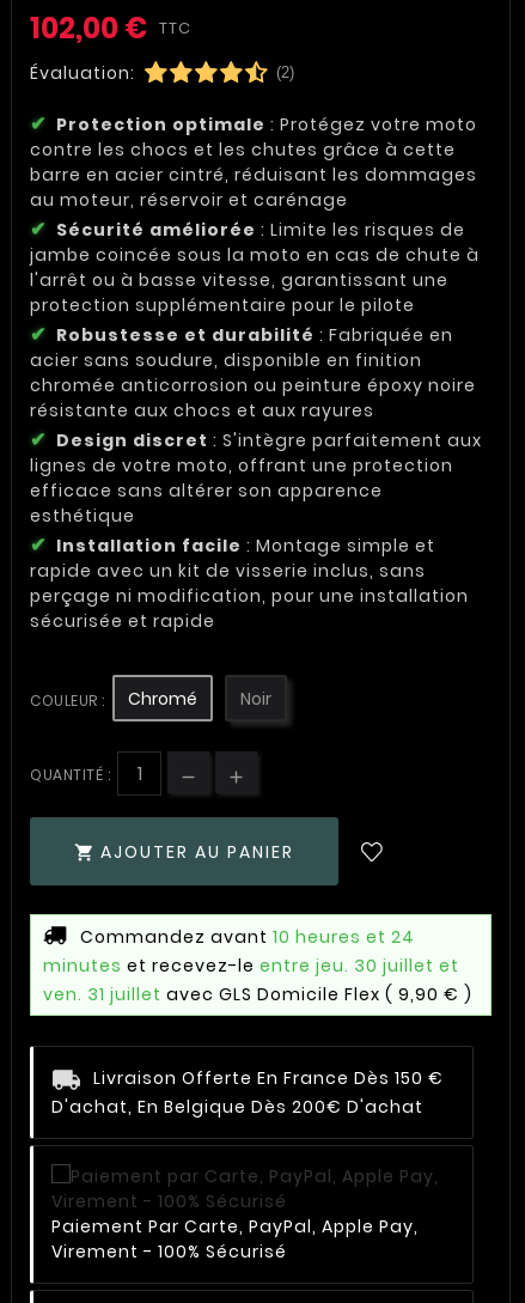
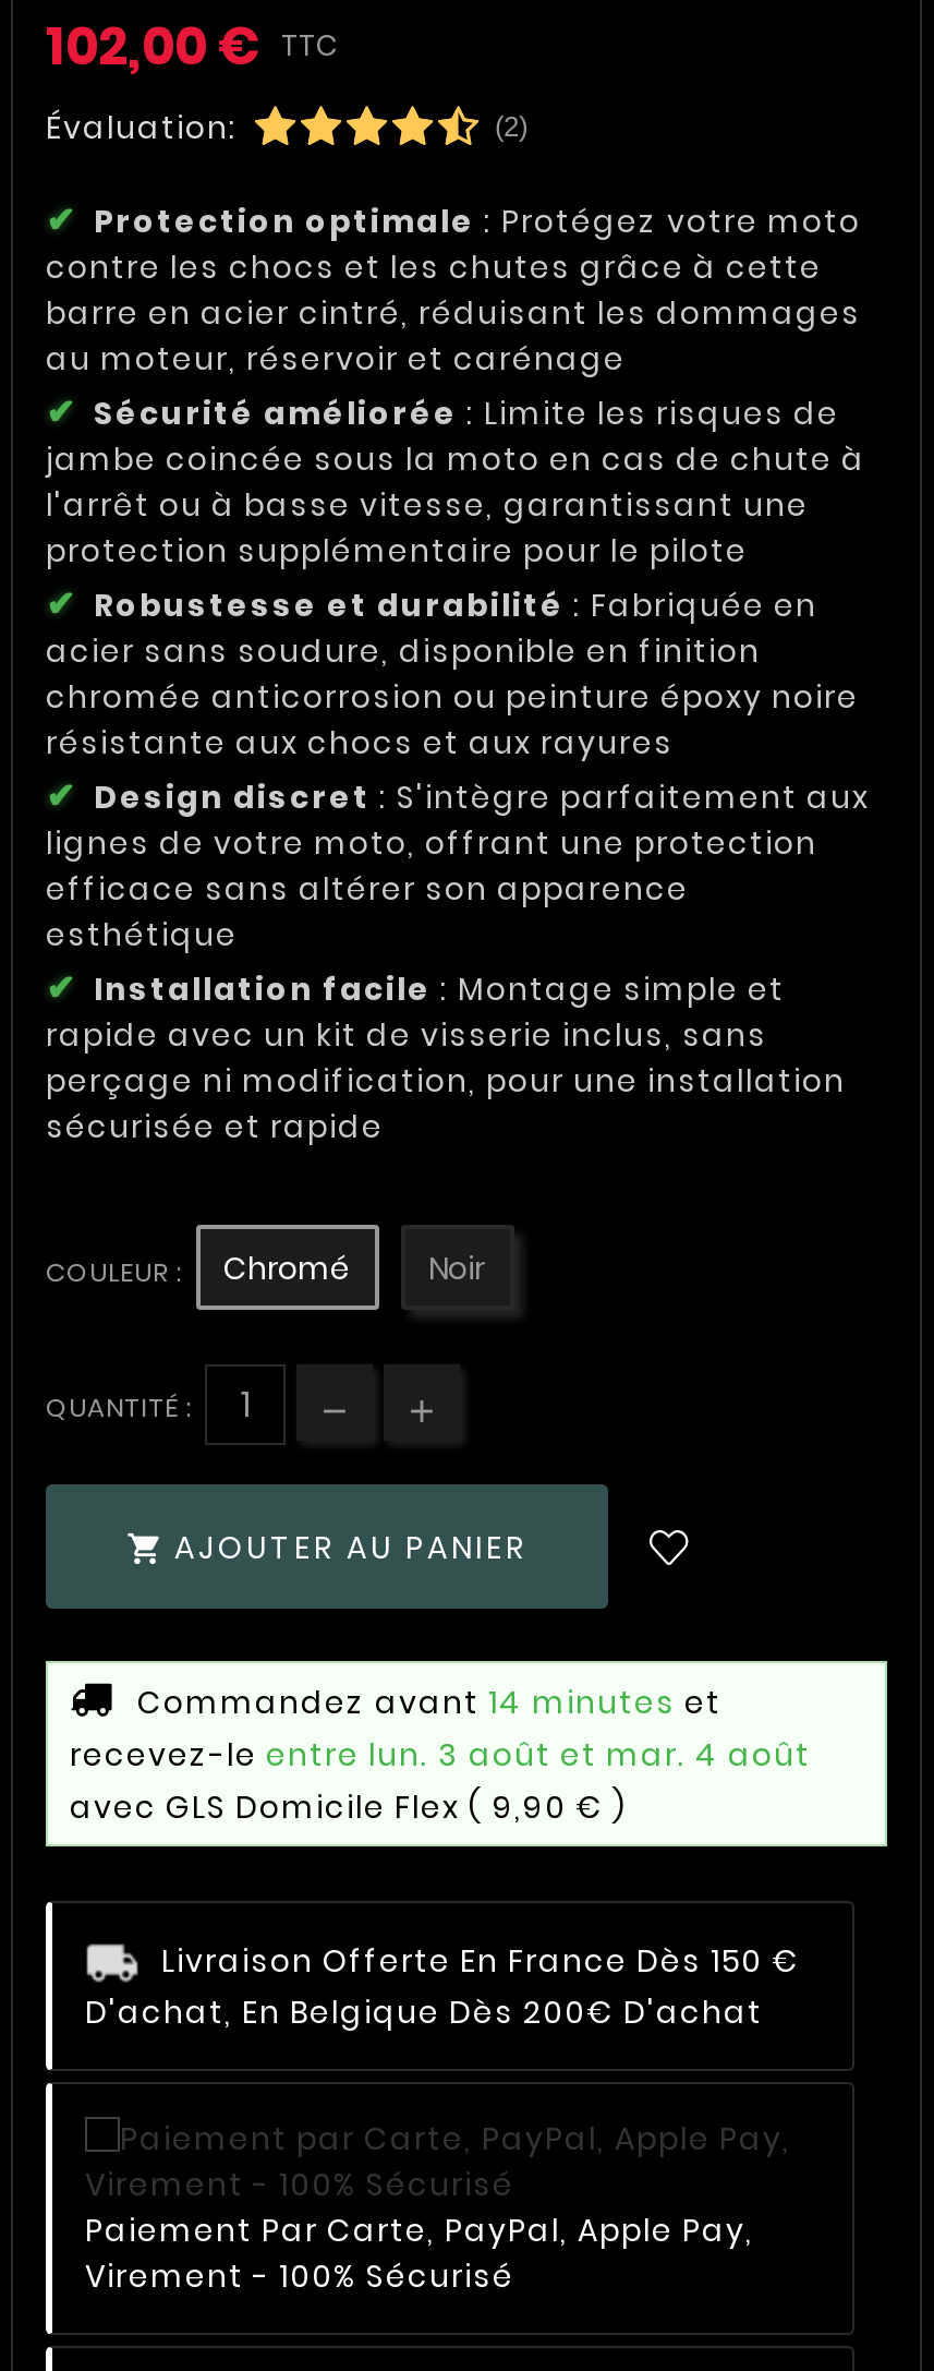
[43,925,472,1006] Commandez avant 10 heures et 24 | minutes et recevez-le entre jeu. 30 juillet et | ven. 31 juillet avec GLS Domicile Flex ( 9,90 € ) -> [70,1681,811,1829] Commandez avant 14 minutes et | recevez-le entre lun. 3 août et mar. 4 août | avec GLS Domicile Flex ( 9,90 € )

